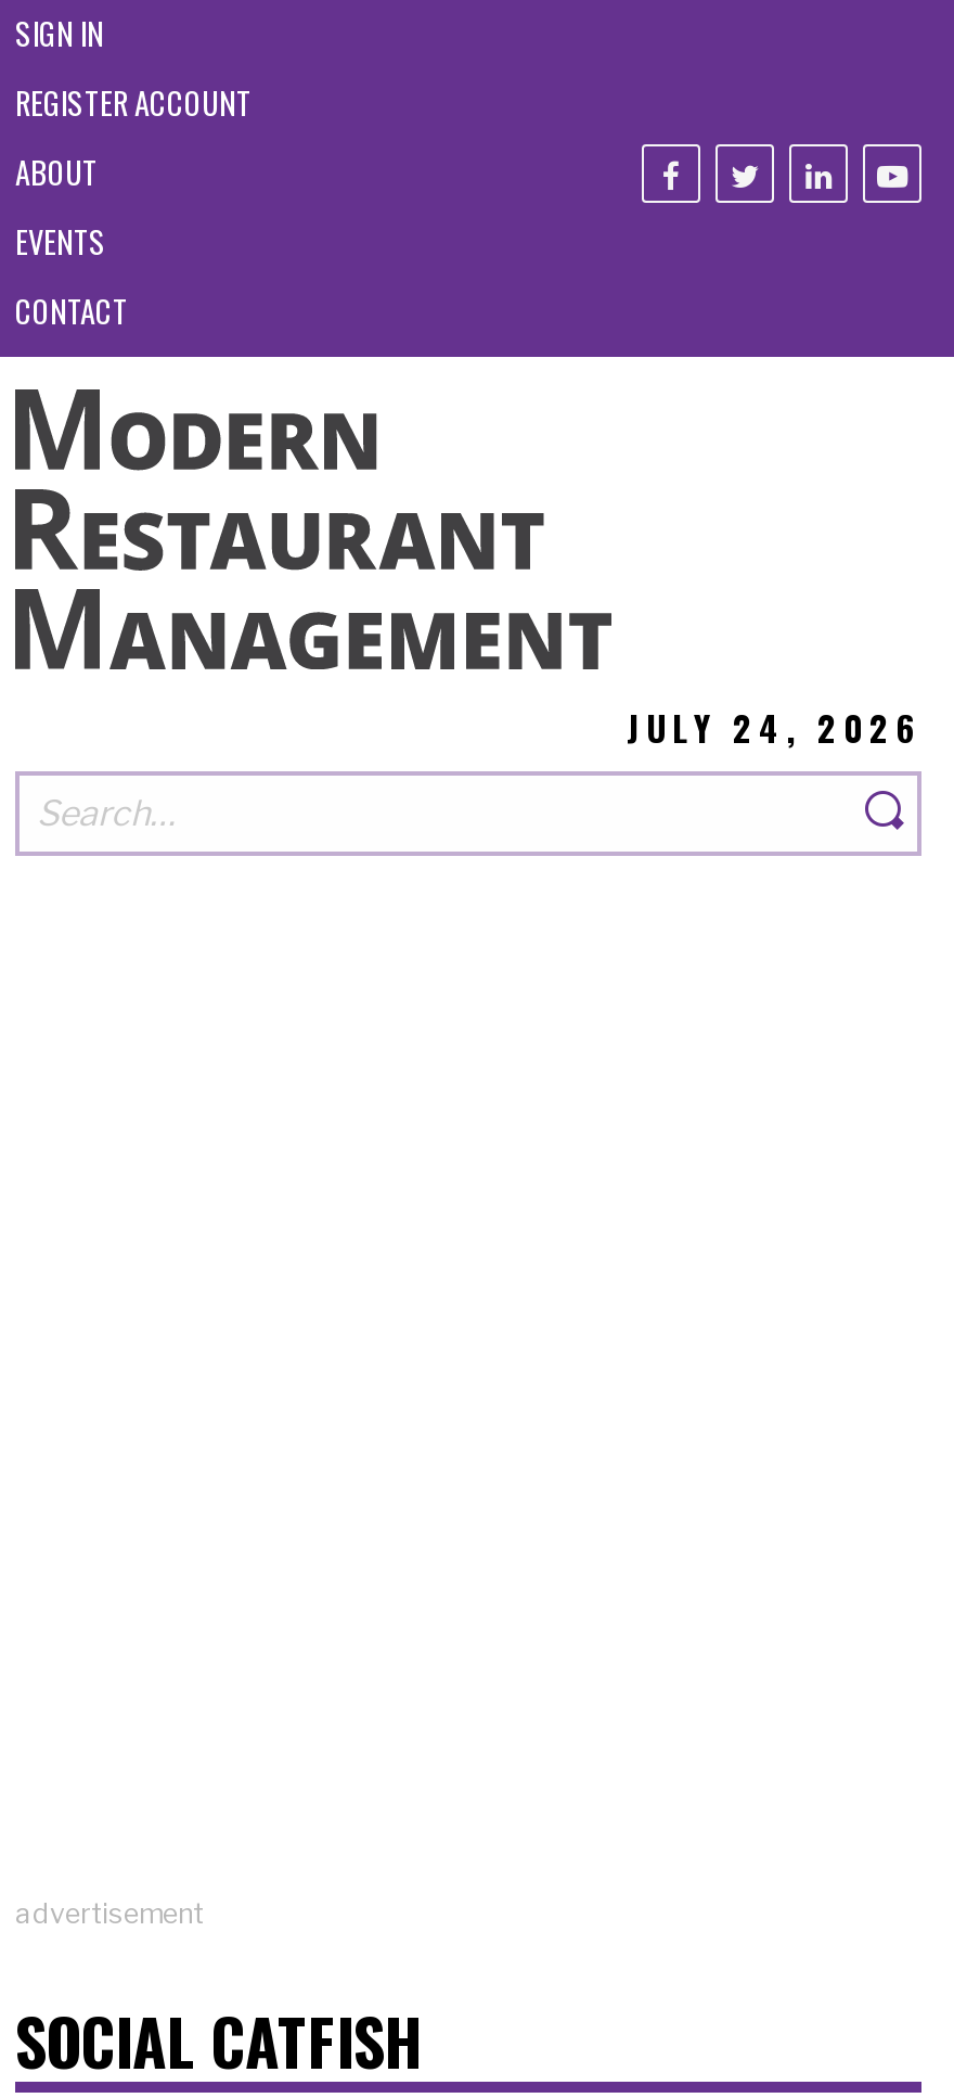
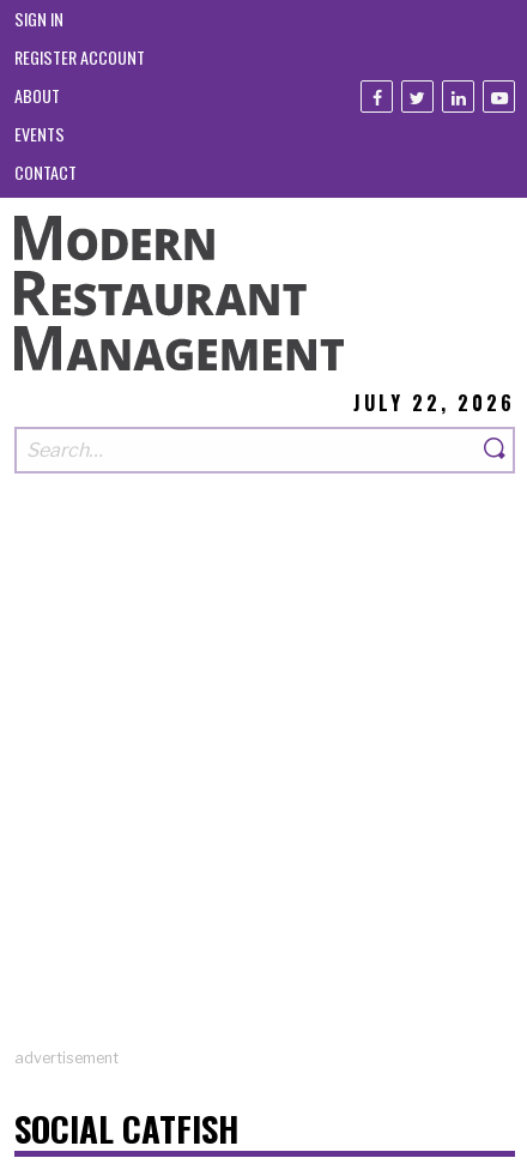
[627,701,921,754] JULY 24, 2026 -> [353,388,515,417] JULY 22, 2026

